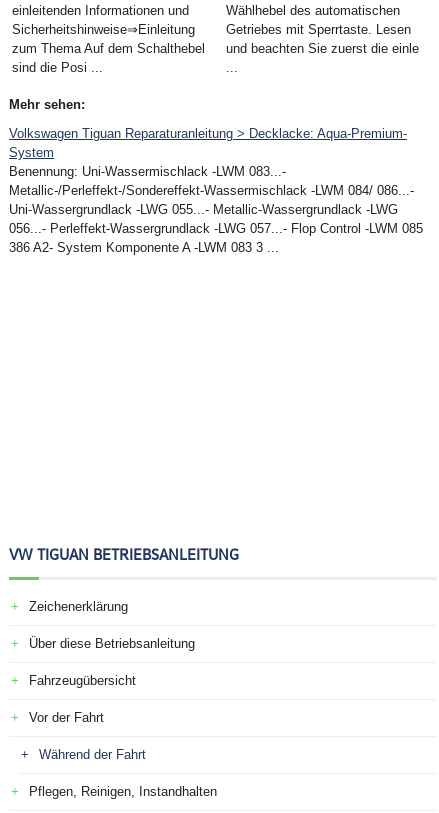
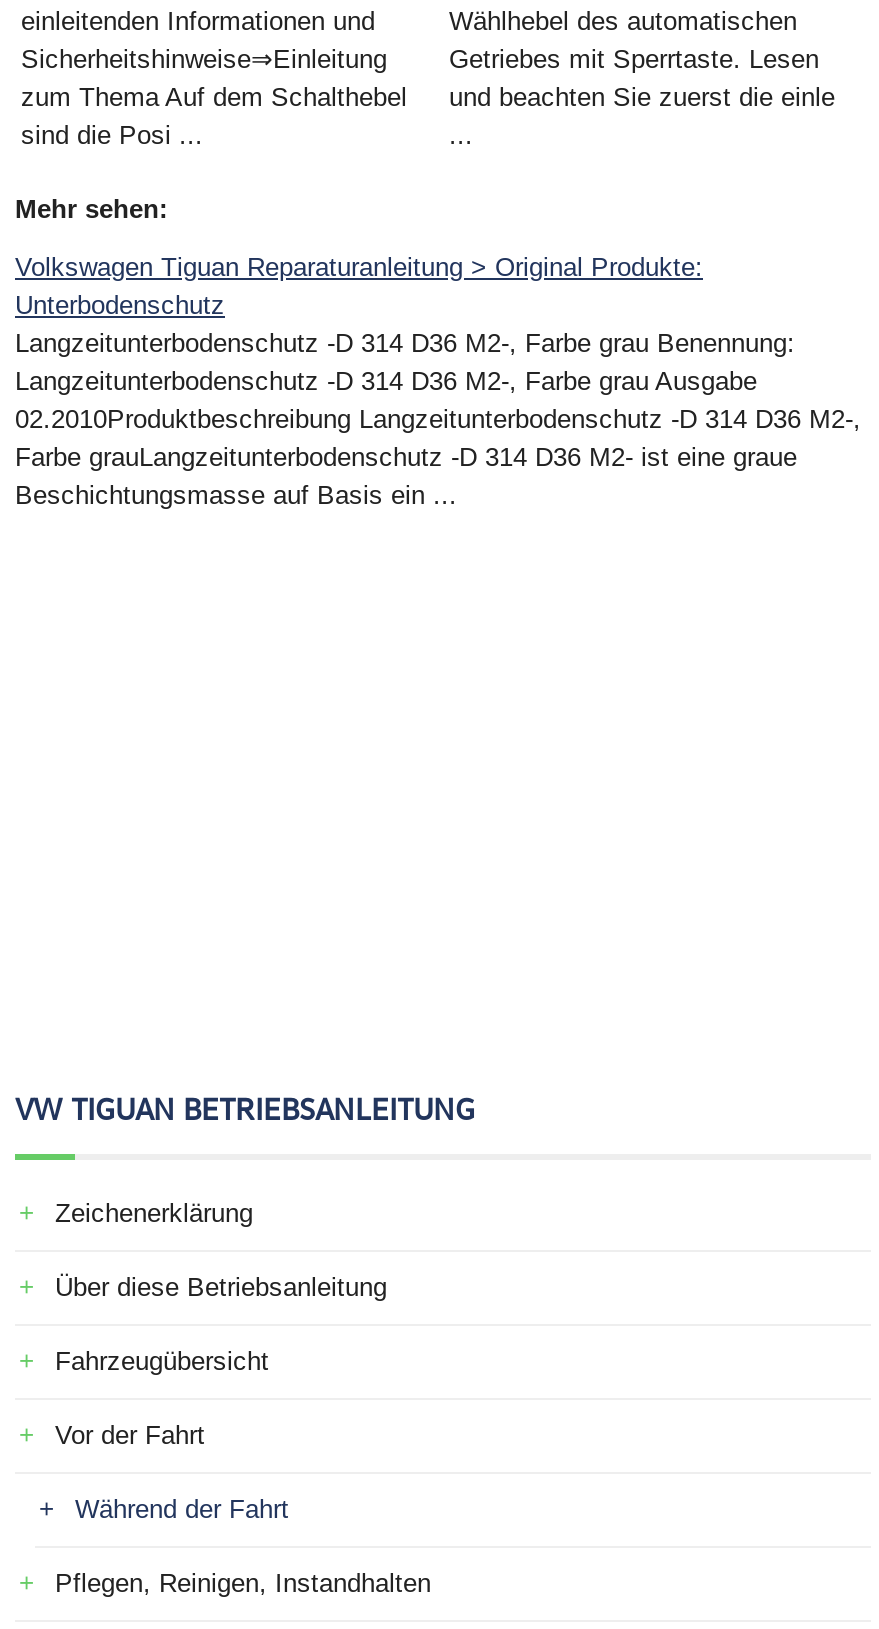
[9,126,423,255] Volkswagen Tiguan Reparaturanleitung > Decklacke: Aqua-Premium- | System | Benennung: Uni-Wassermischlack -LWM 083...- | Metallic-/Perleffekt-/Sondereffekt-Wassermischlack -LWM 084/ 086...- | Uni-Wassergrundlack -LWG 055...- Metallic-Wassergrundlack -LWG | 056...- Perleffekt-Wassergrundlack -LWG 057...- Flop Control -LWM 085 | 386 A2- System Komponente A -LWM 083 3 ... -> [15,252,861,510] Volkswagen Tiguan Reparaturanleitung > Original Produkte: | Unterbodenschutz | Langzeitunterbodenschutz -D 314 D36 M2-, Farbe grau Benennung: | Langzeitunterbodenschutz -D 314 D36 M2-, Farbe grau Ausgabe | 02.2010Produktbeschreibung Langzeitunterbodenschutz -D 314 D36 M2-, | Farbe grauLangzeitunterbodenschutz -D 314 D36 M2- ist eine graue | Beschichtungsmasse auf Basis ein ...

